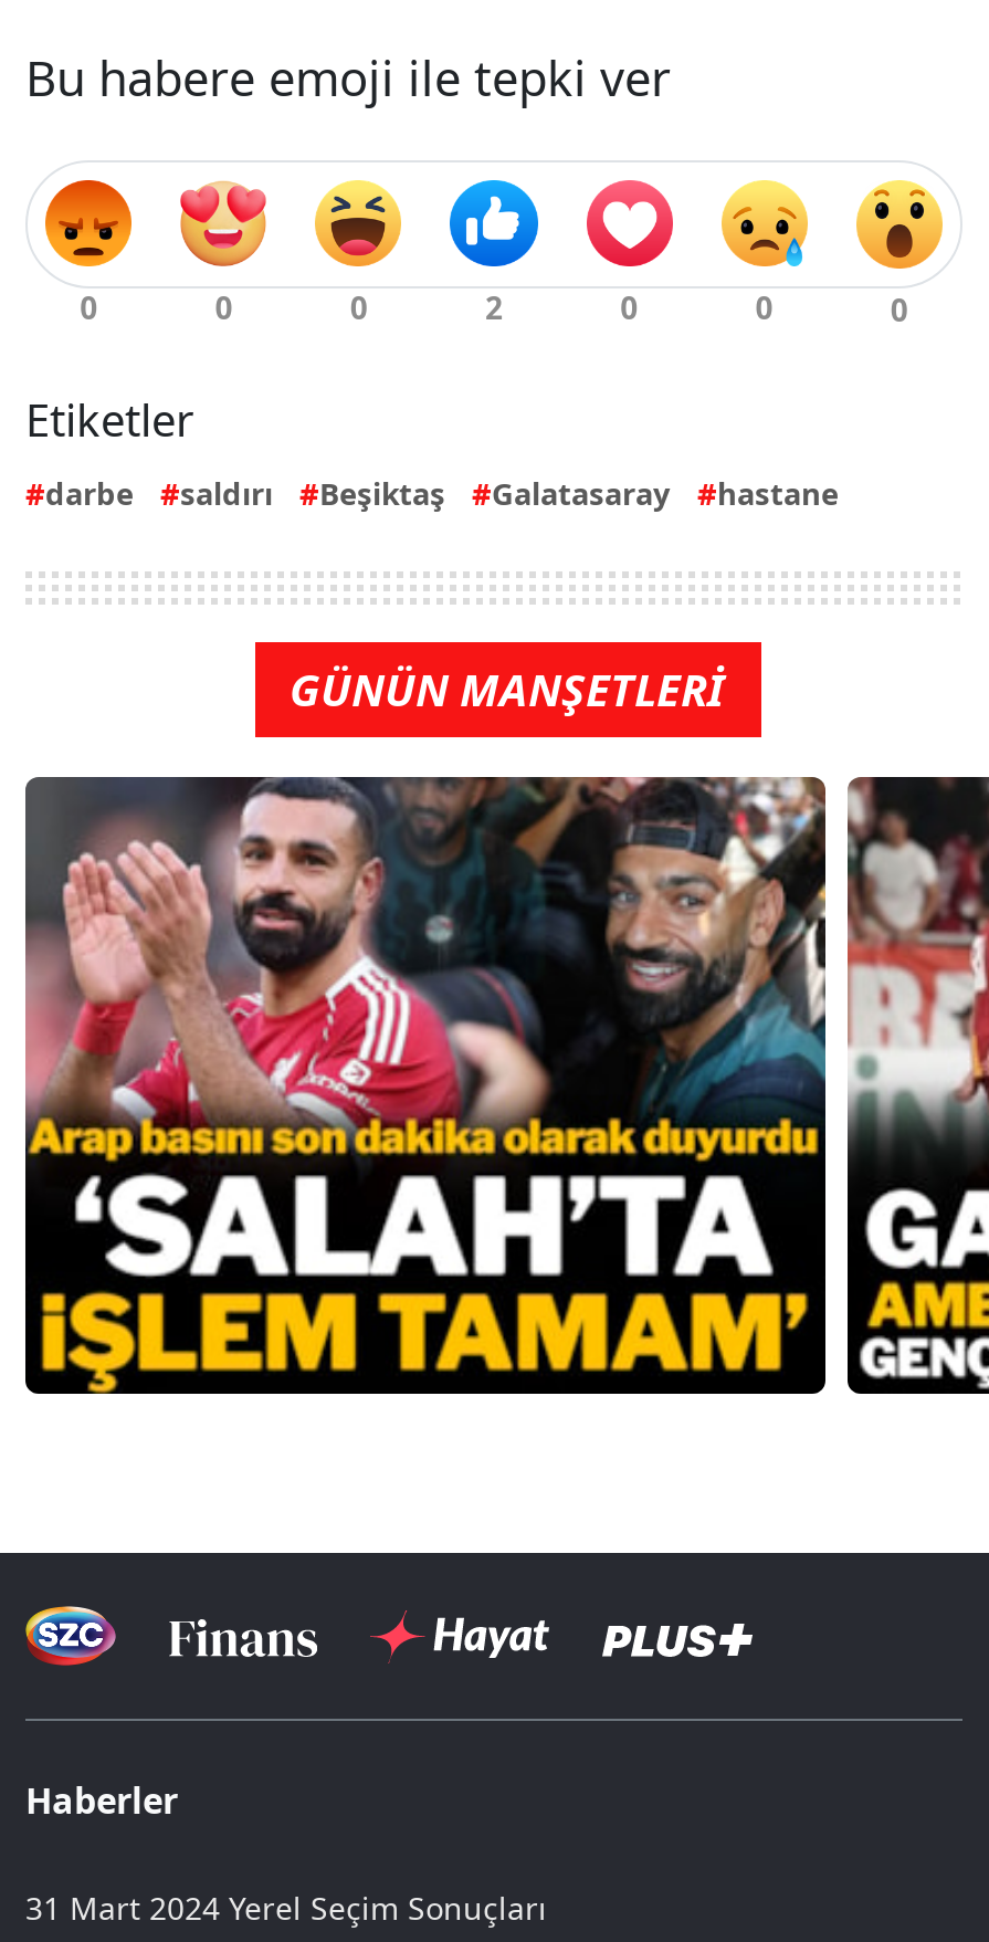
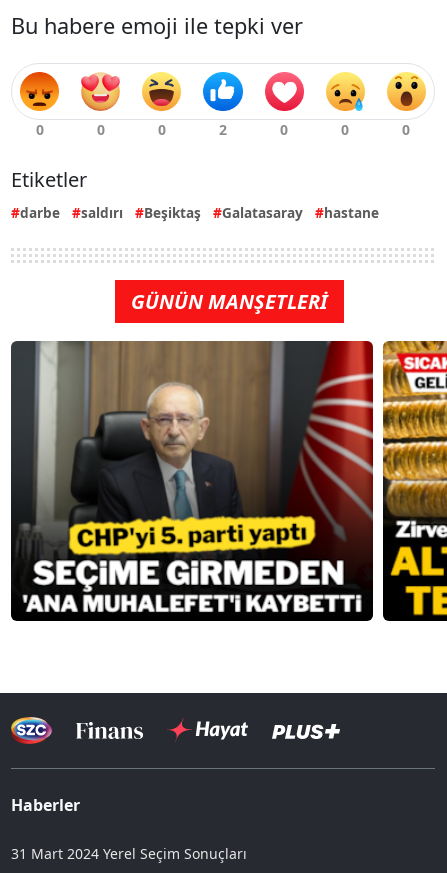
[23,776,828,1397] [image] -> [10,340,374,622] [image]
[845,774,982,1397] [image] -> [382,340,444,622] [image]

